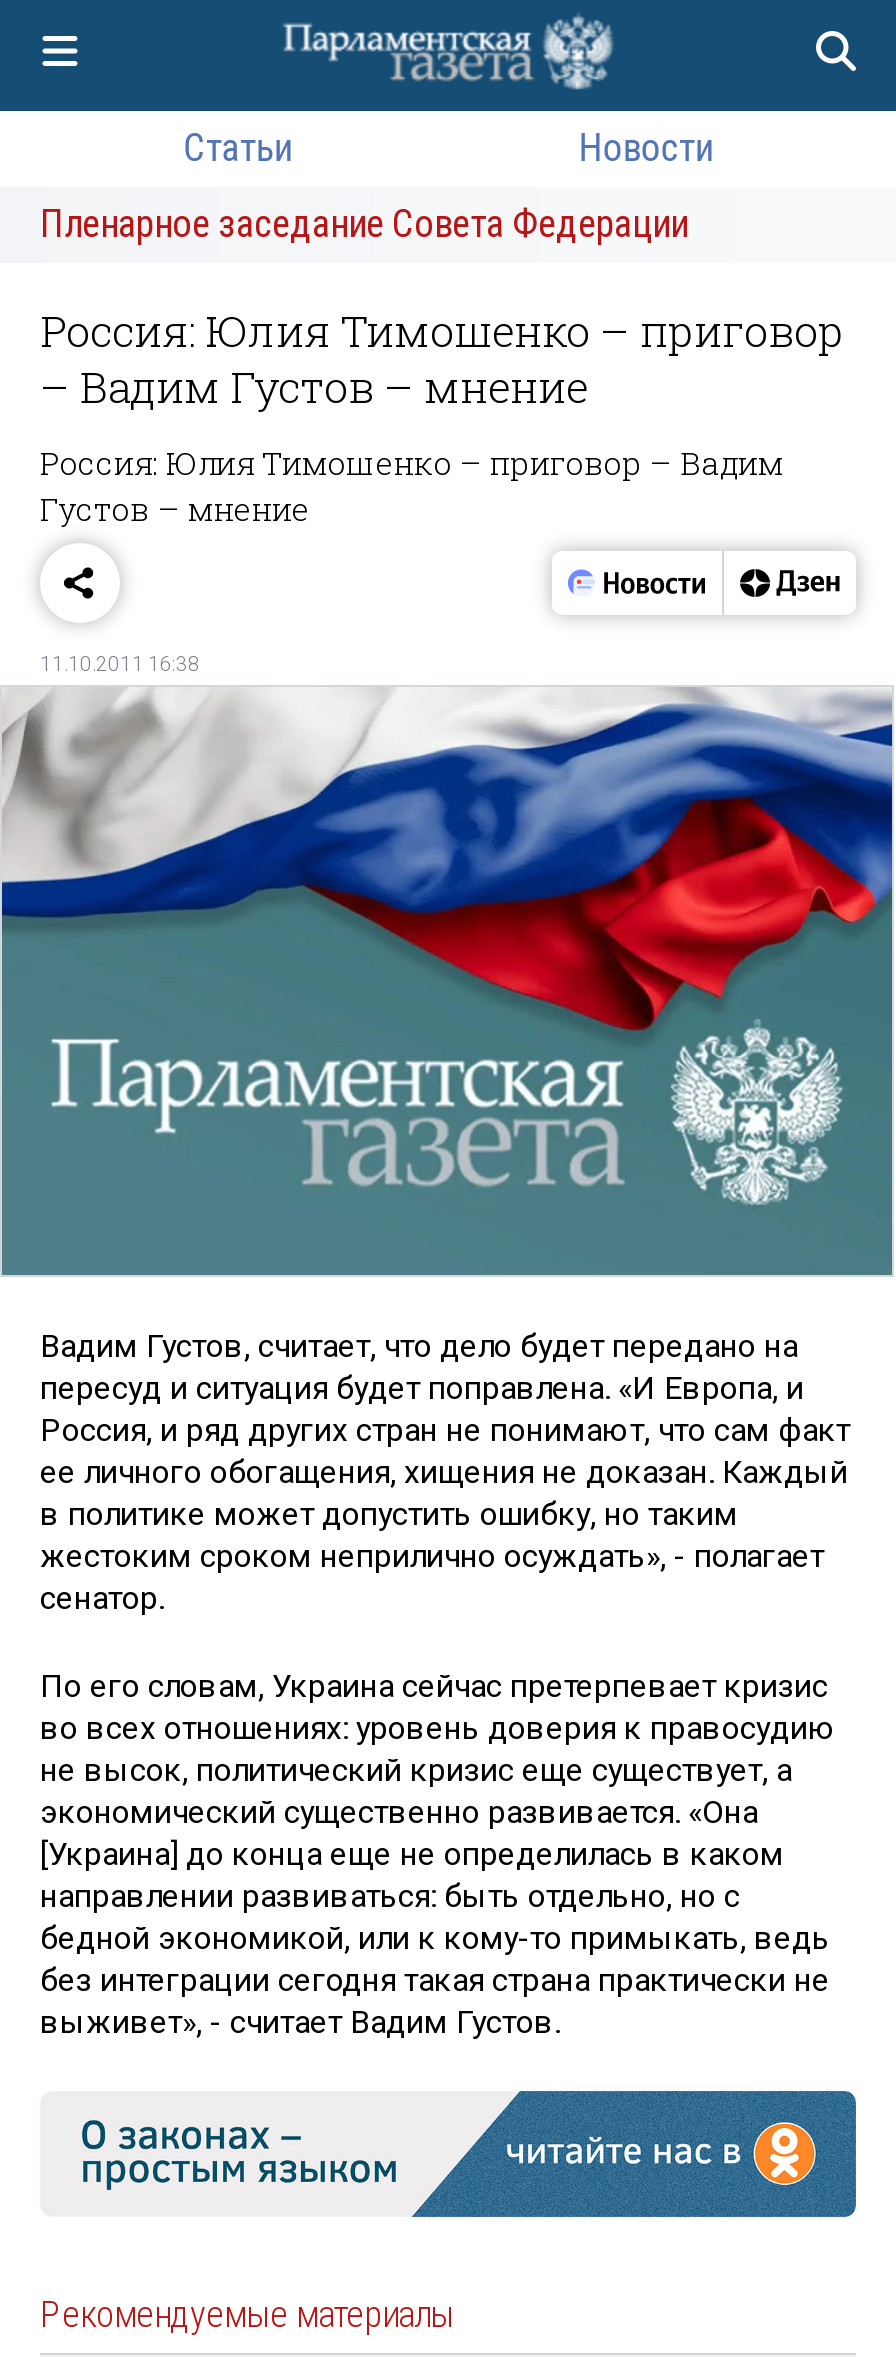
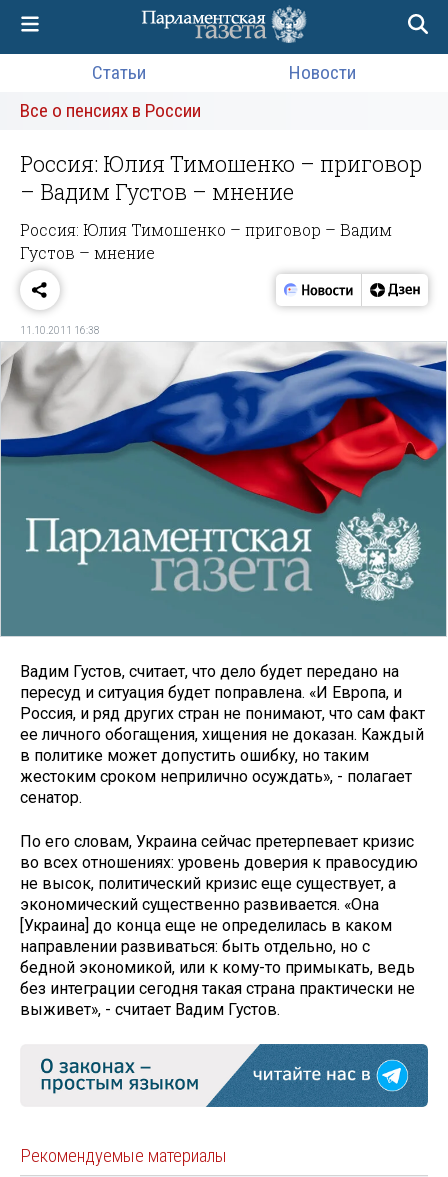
[40,201,688,247] Пленарное заседание Совета Федерации -> [20,99,201,122] Все о пенсиях в России
[752,2121,816,2187] [image] -> [376,1059,408,1092] [image]

